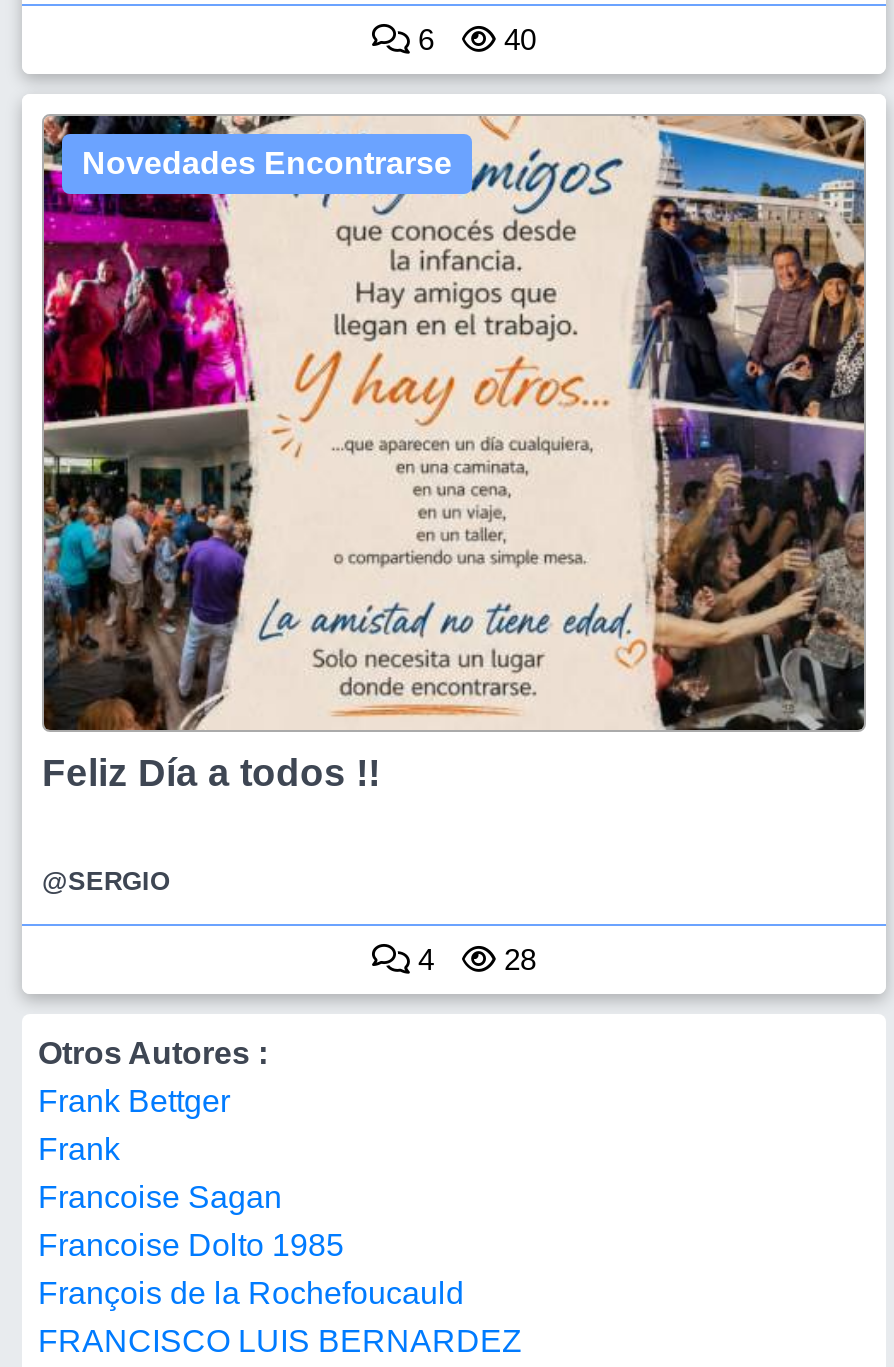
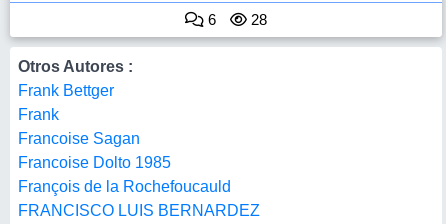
[496,21,536,55] 40 -> none
[40,113,868,733] [image] | Novedades Encontrarse -> none
[42,752,442,976] Feliz Día a todos !! | @SERGIO | 4 -> none

